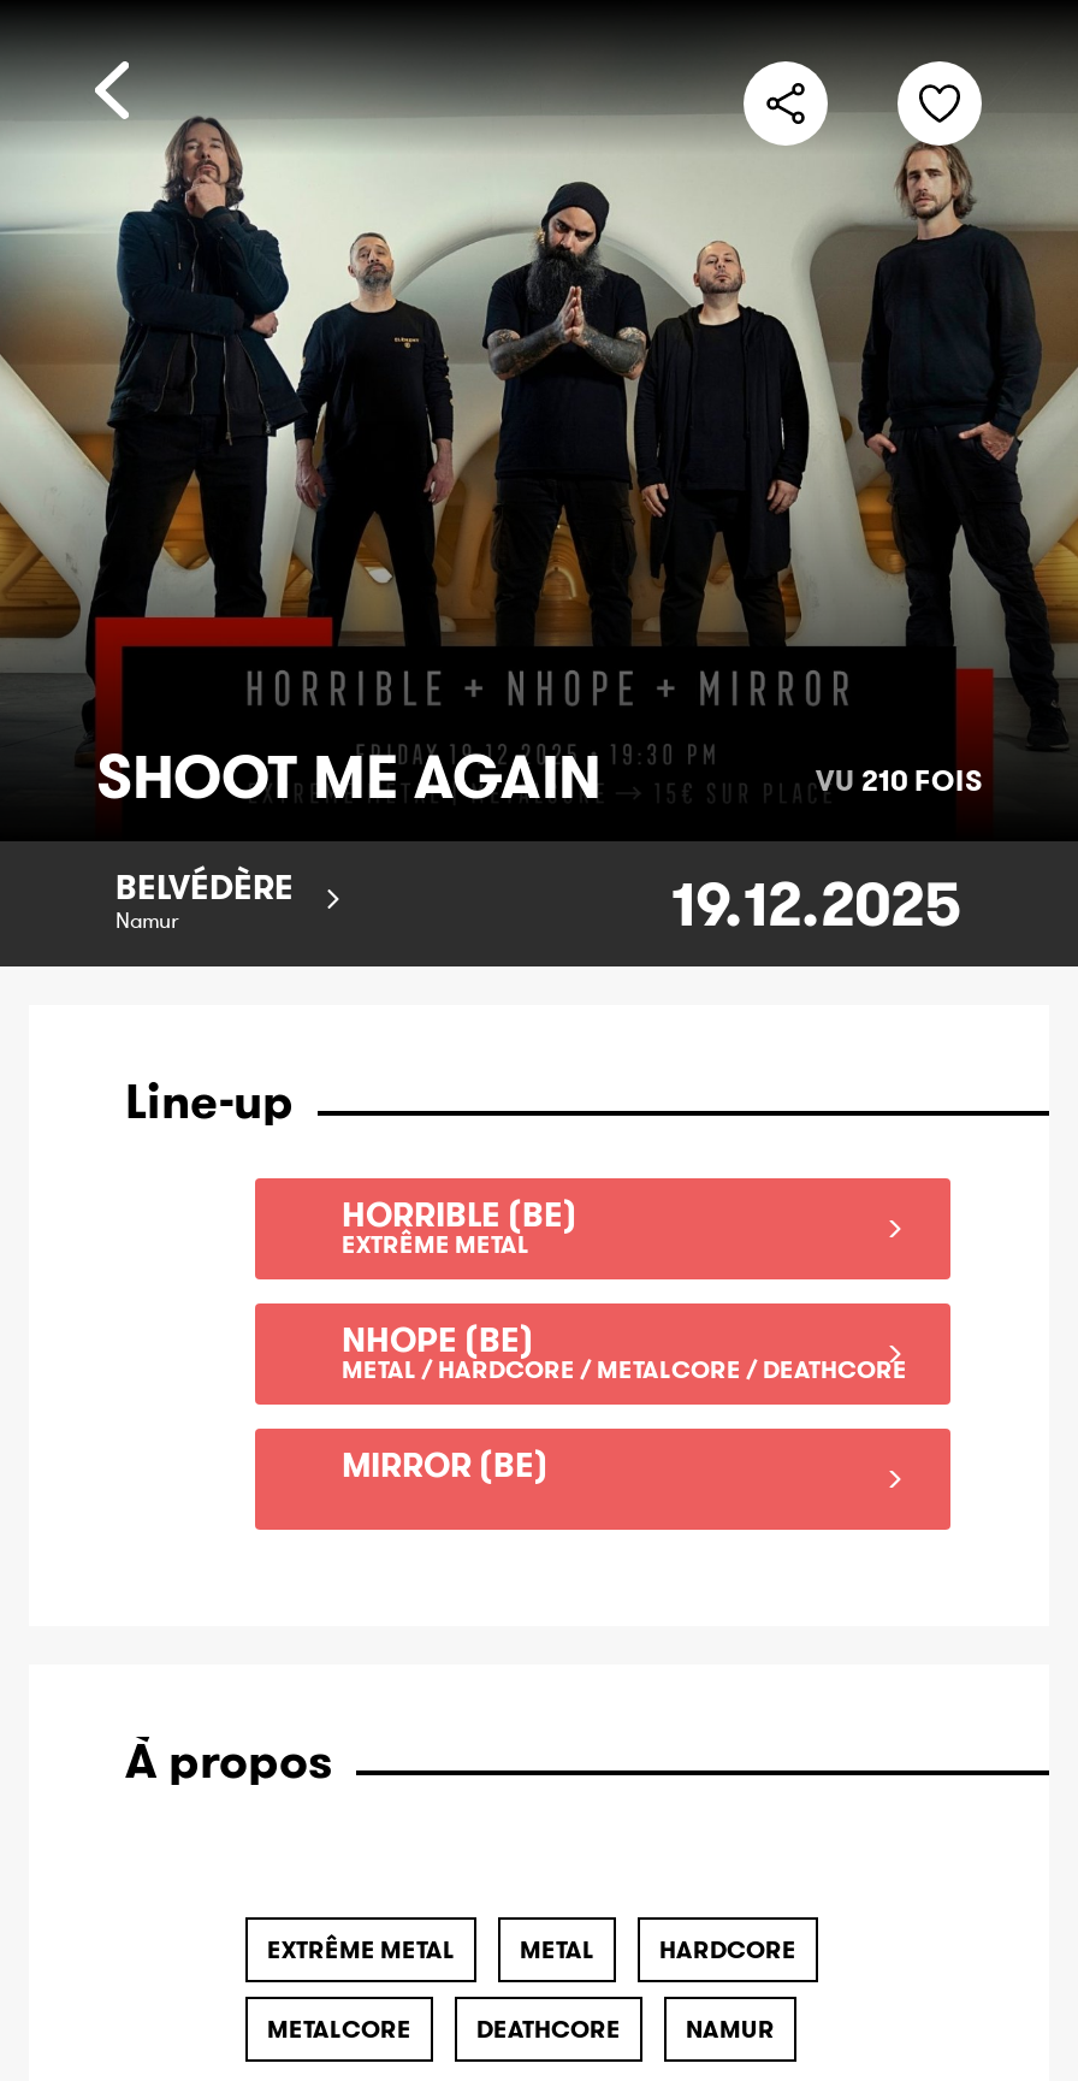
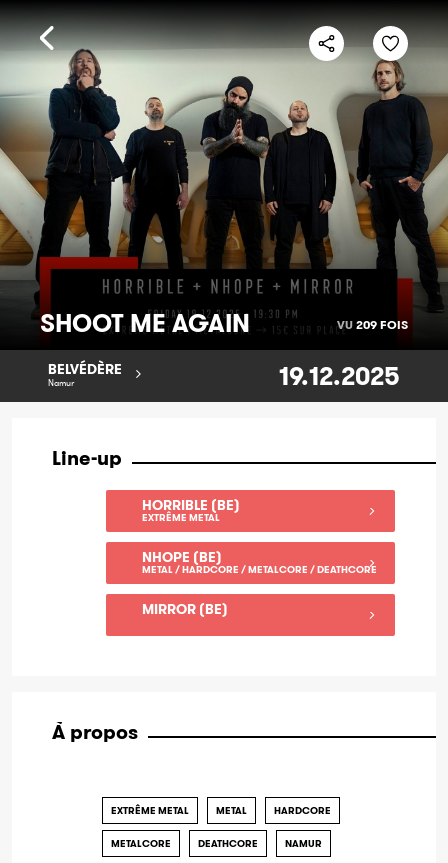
[816,762,982,798] VU 210 FOIS -> [337,317,408,332] VU 209 FOIS

